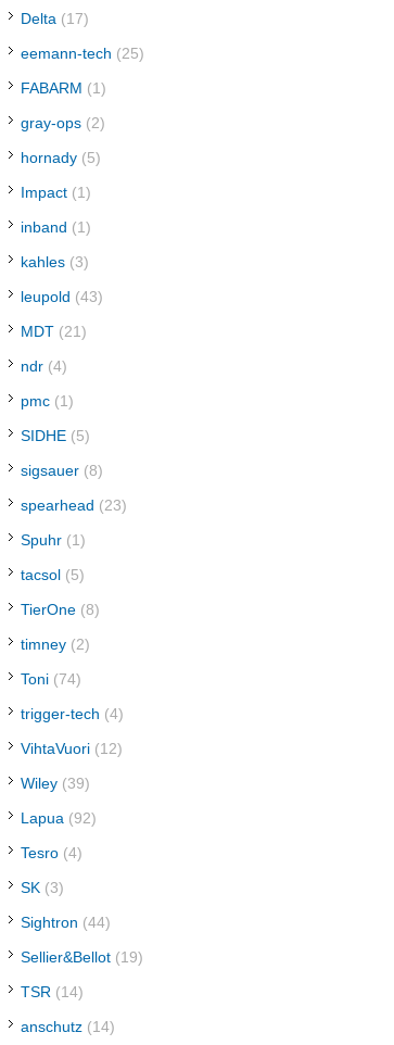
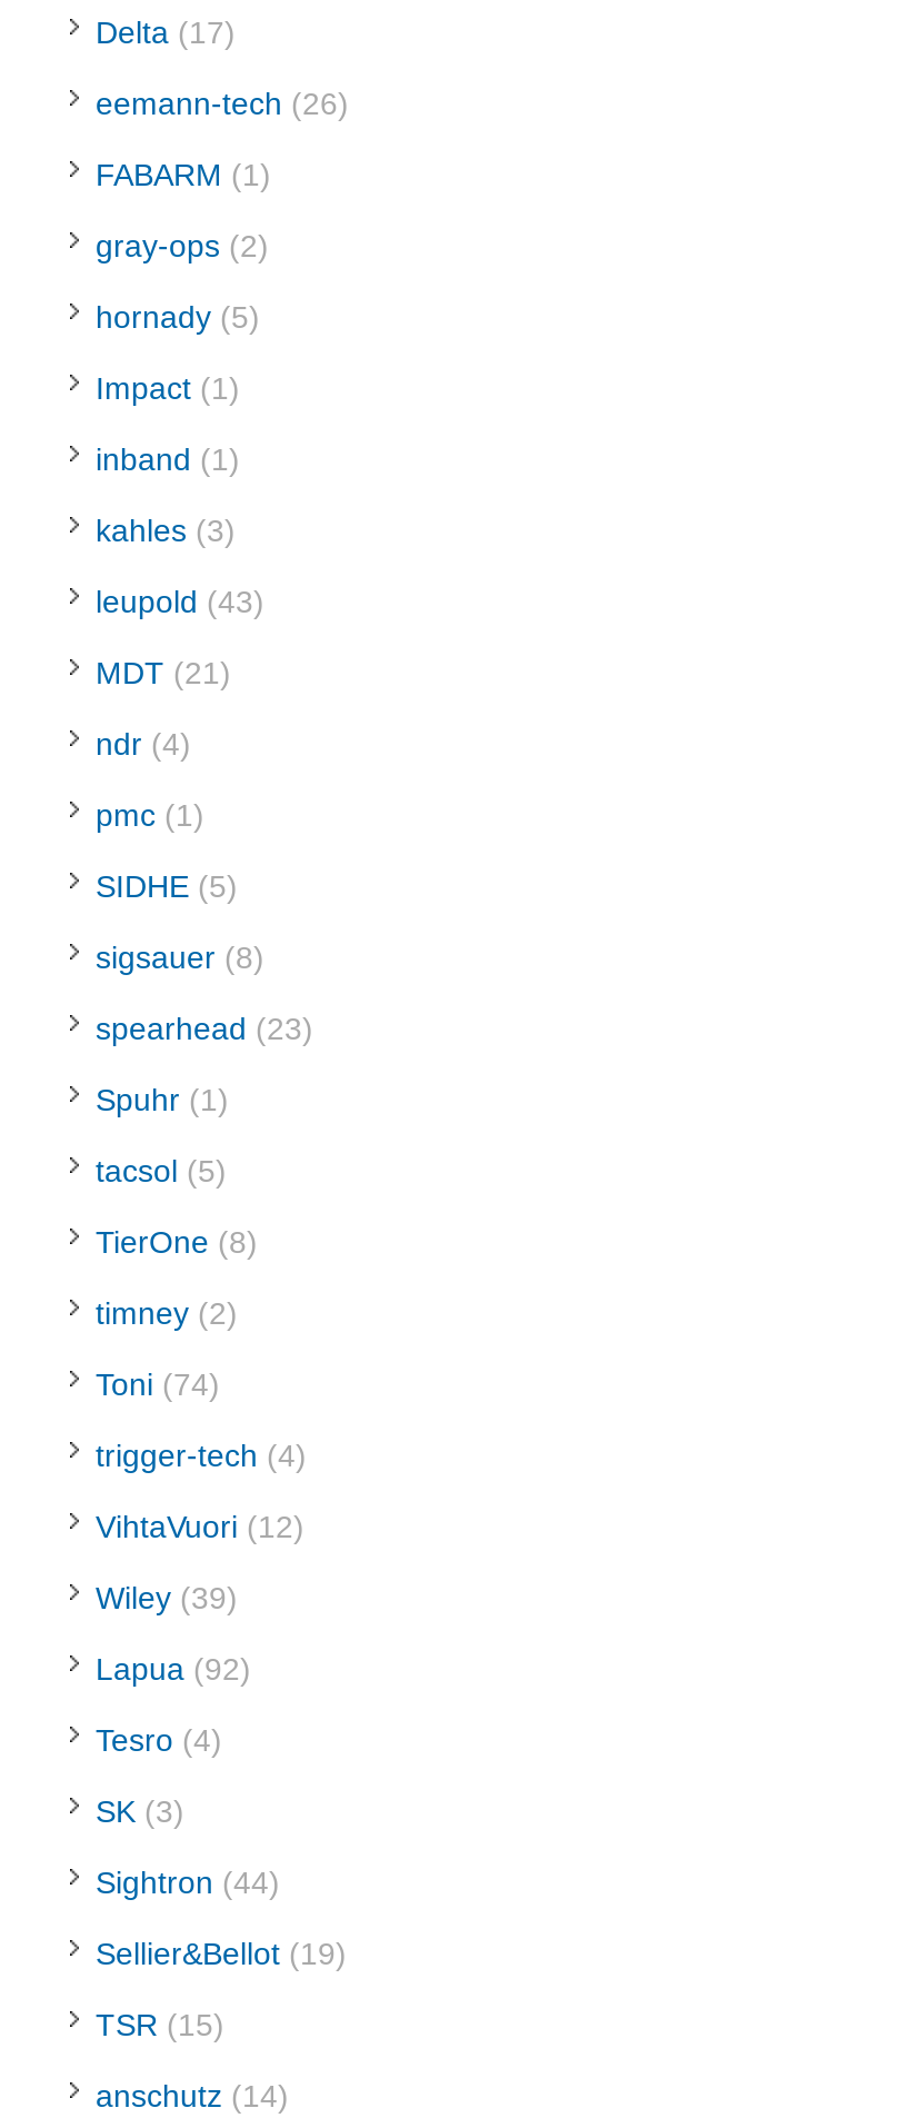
[21,44,145,62] eemann-tech (25) -> [95,85,349,121] eemann-tech (26)
[21,983,84,1000] TSR (14) -> [95,2007,224,2042] TSR (15)

